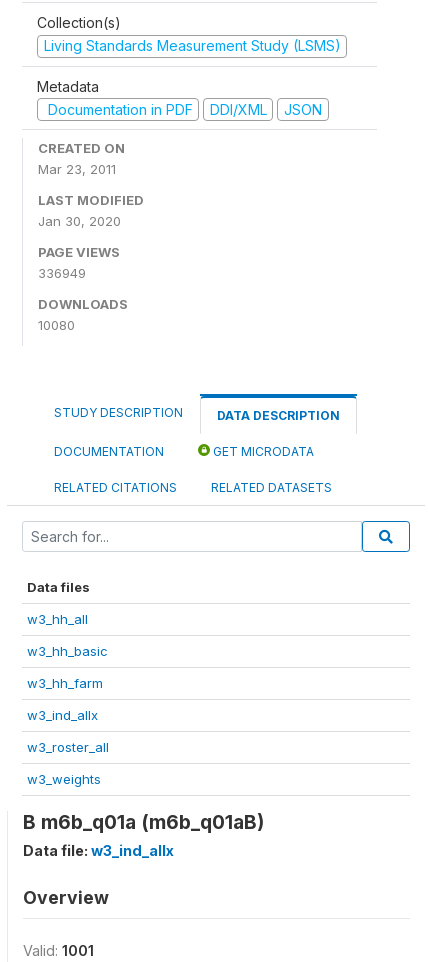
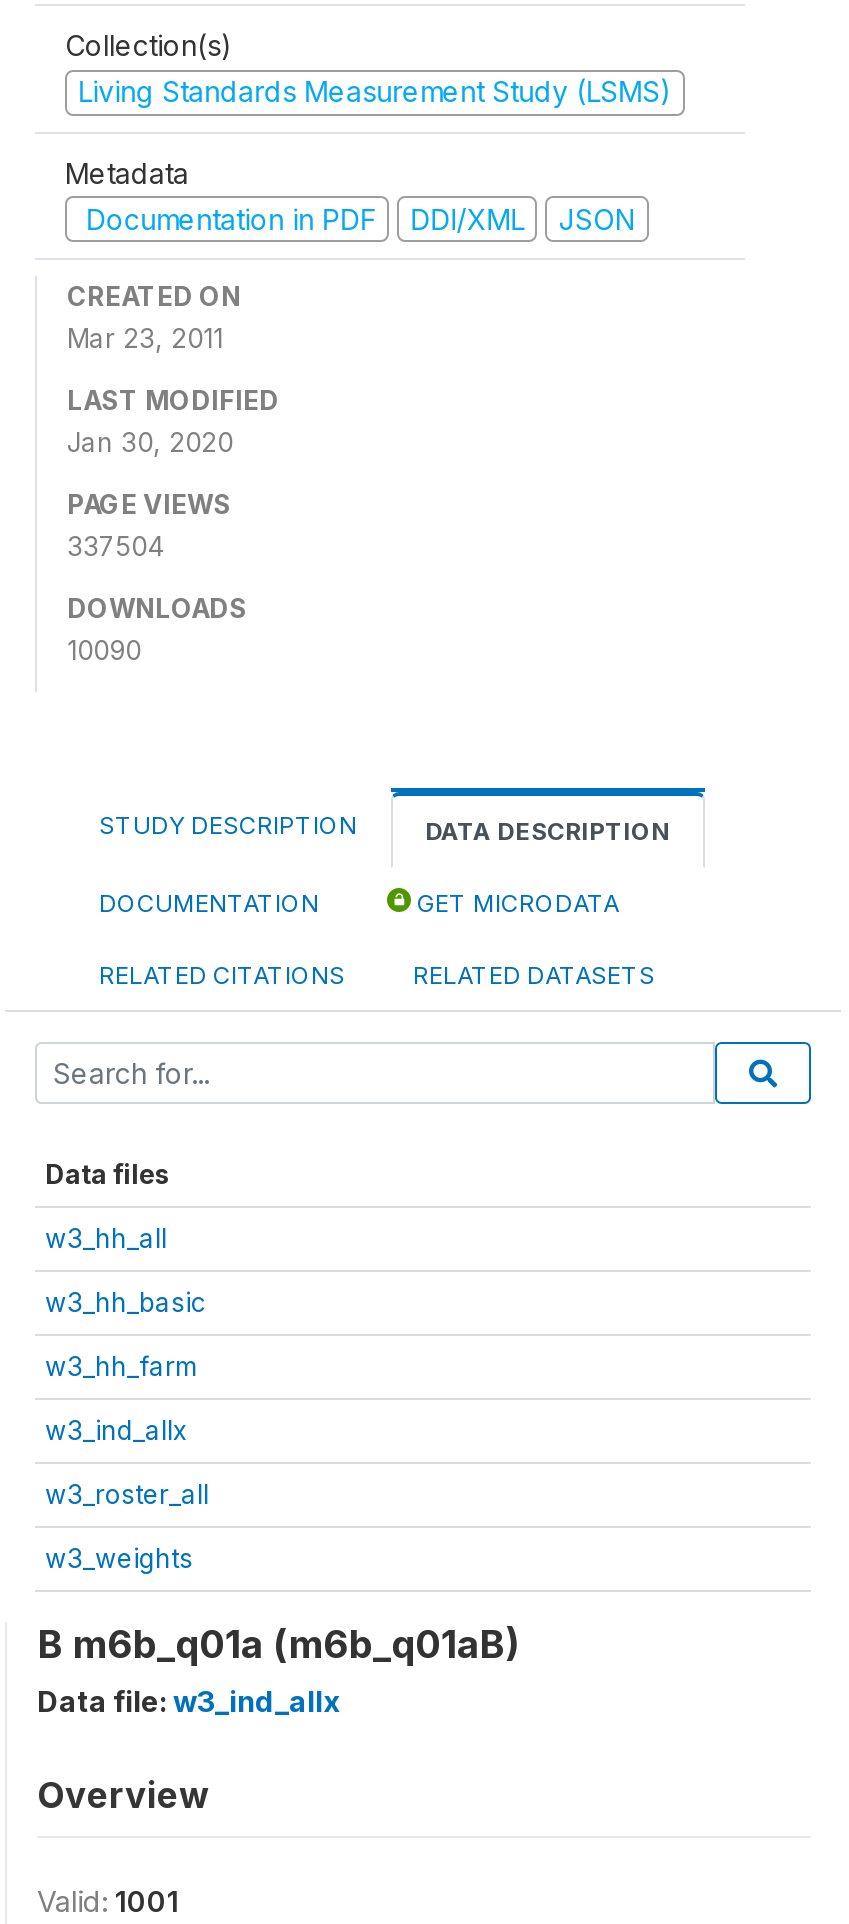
[38,265,86,281] 336949 -> [67,530,163,562] 337504
[38,317,75,333] 10080 -> [67,634,141,666] 10090

